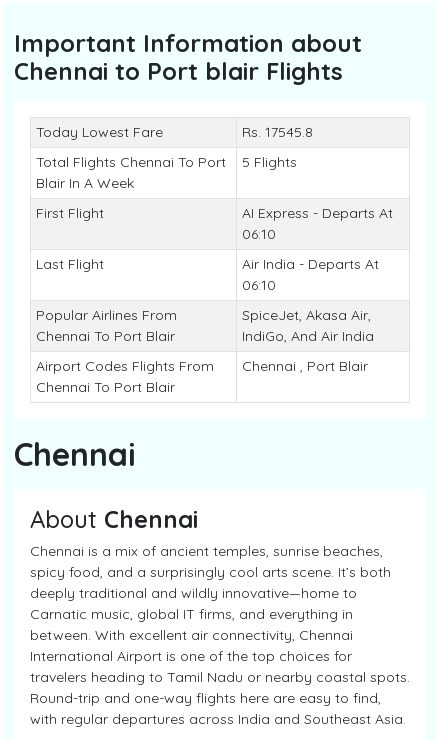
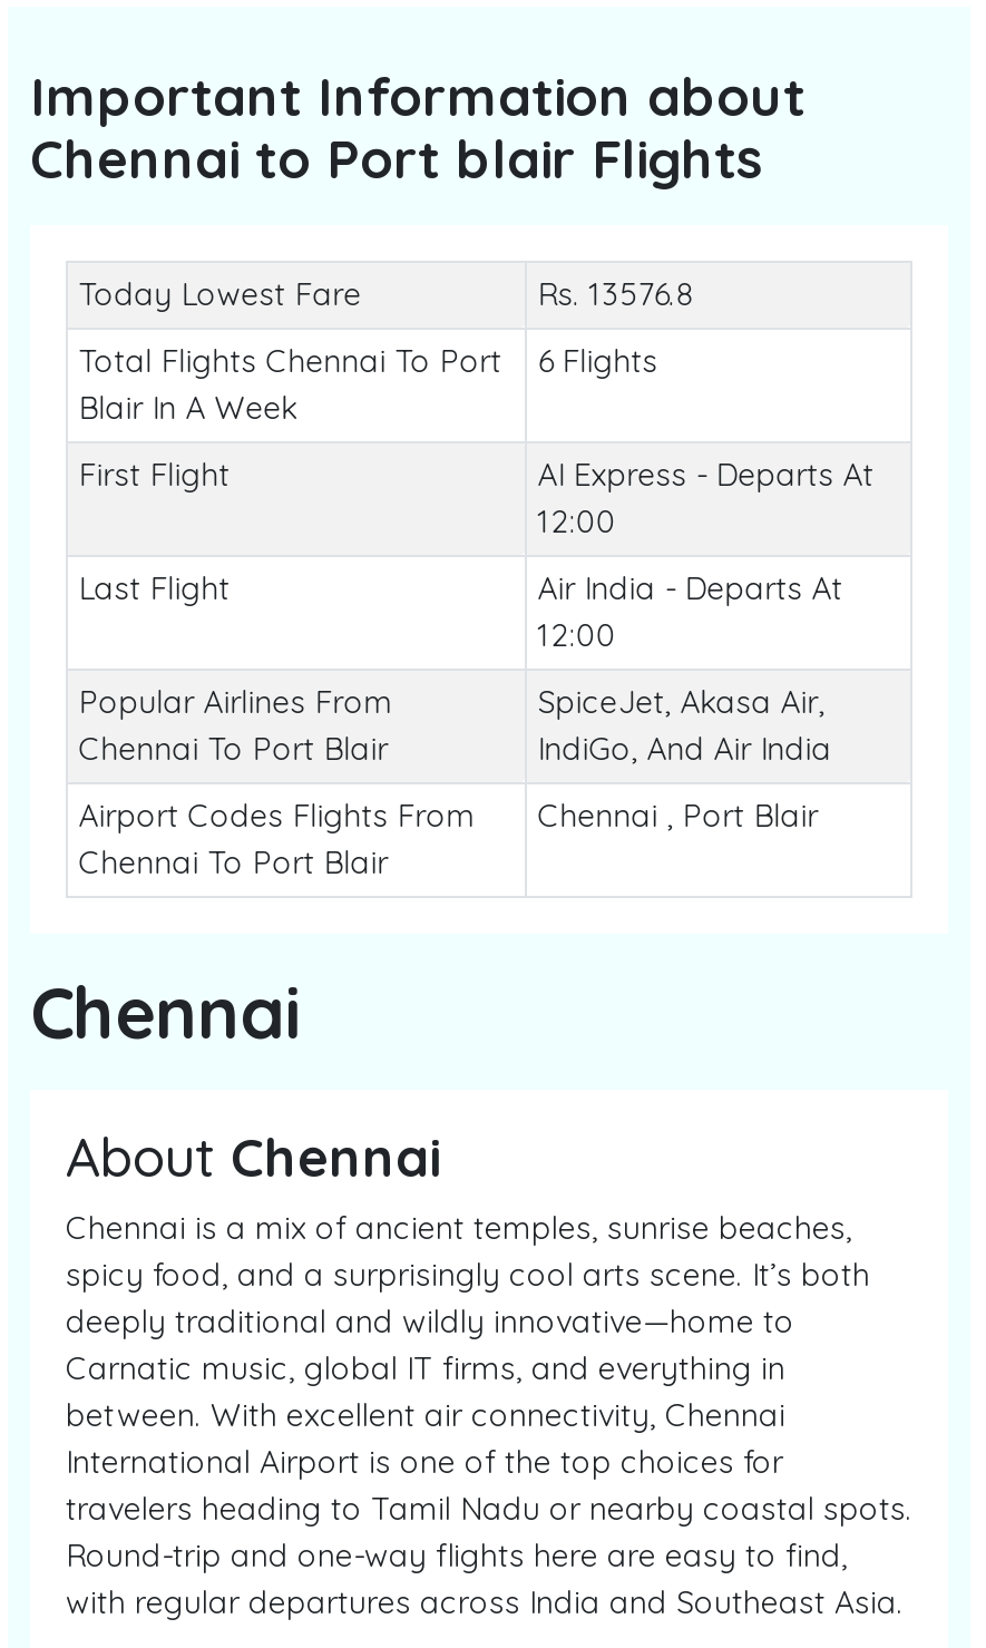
[242,123,313,141] Rs. 17545.8 -> [538,274,694,314] Rs. 13576.8
[36,153,297,171] Total Flights Chennai To Port 5 Flights -> [79,341,658,381] Total Flights Chennai To Port 6 Flights
[242,225,276,243] 06:10 -> [538,501,616,542] 12:00
[242,276,276,294] 06:10 -> [538,615,616,655] 12:00

